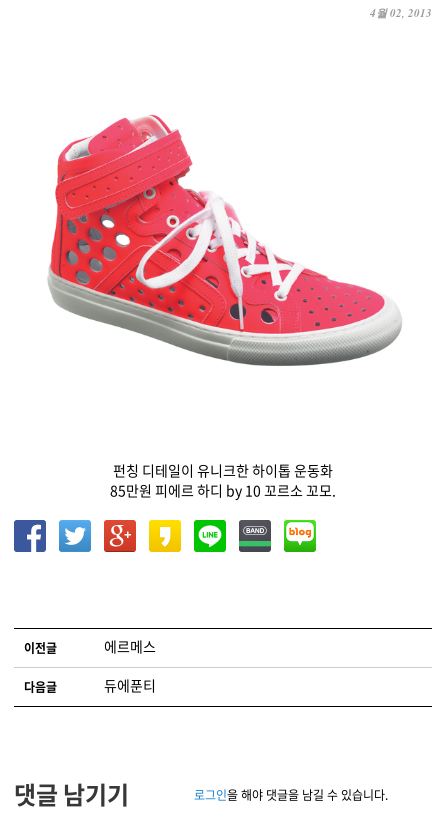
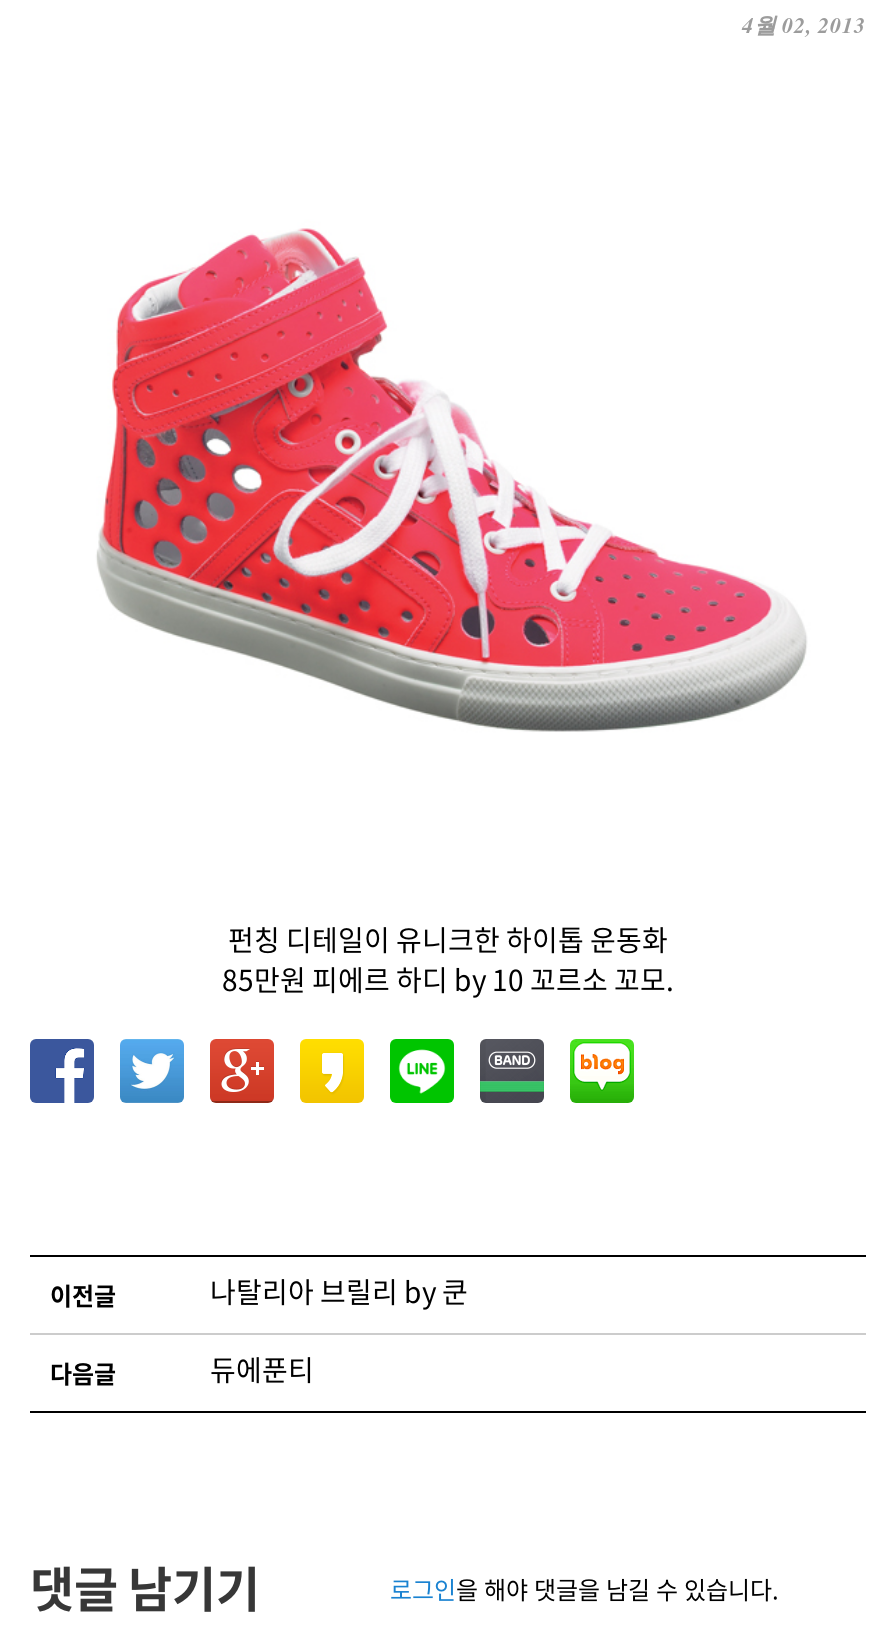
[104,636,156,656] 에르메스 -> [210,1271,468,1311] 나탈리아 브릴리 by 쿤

